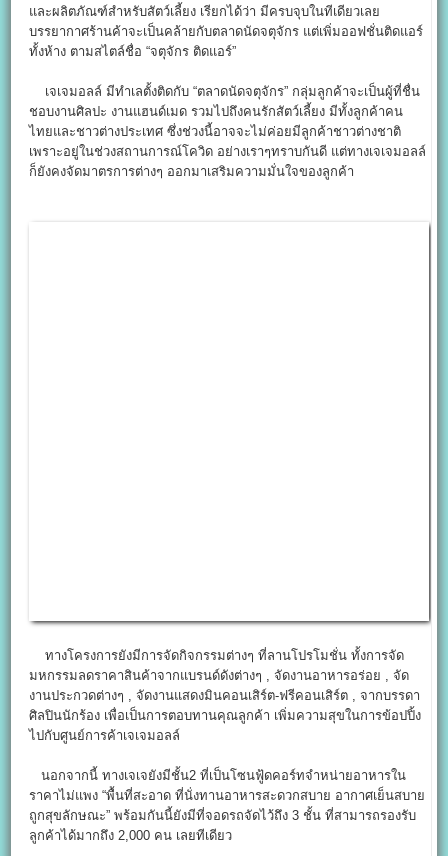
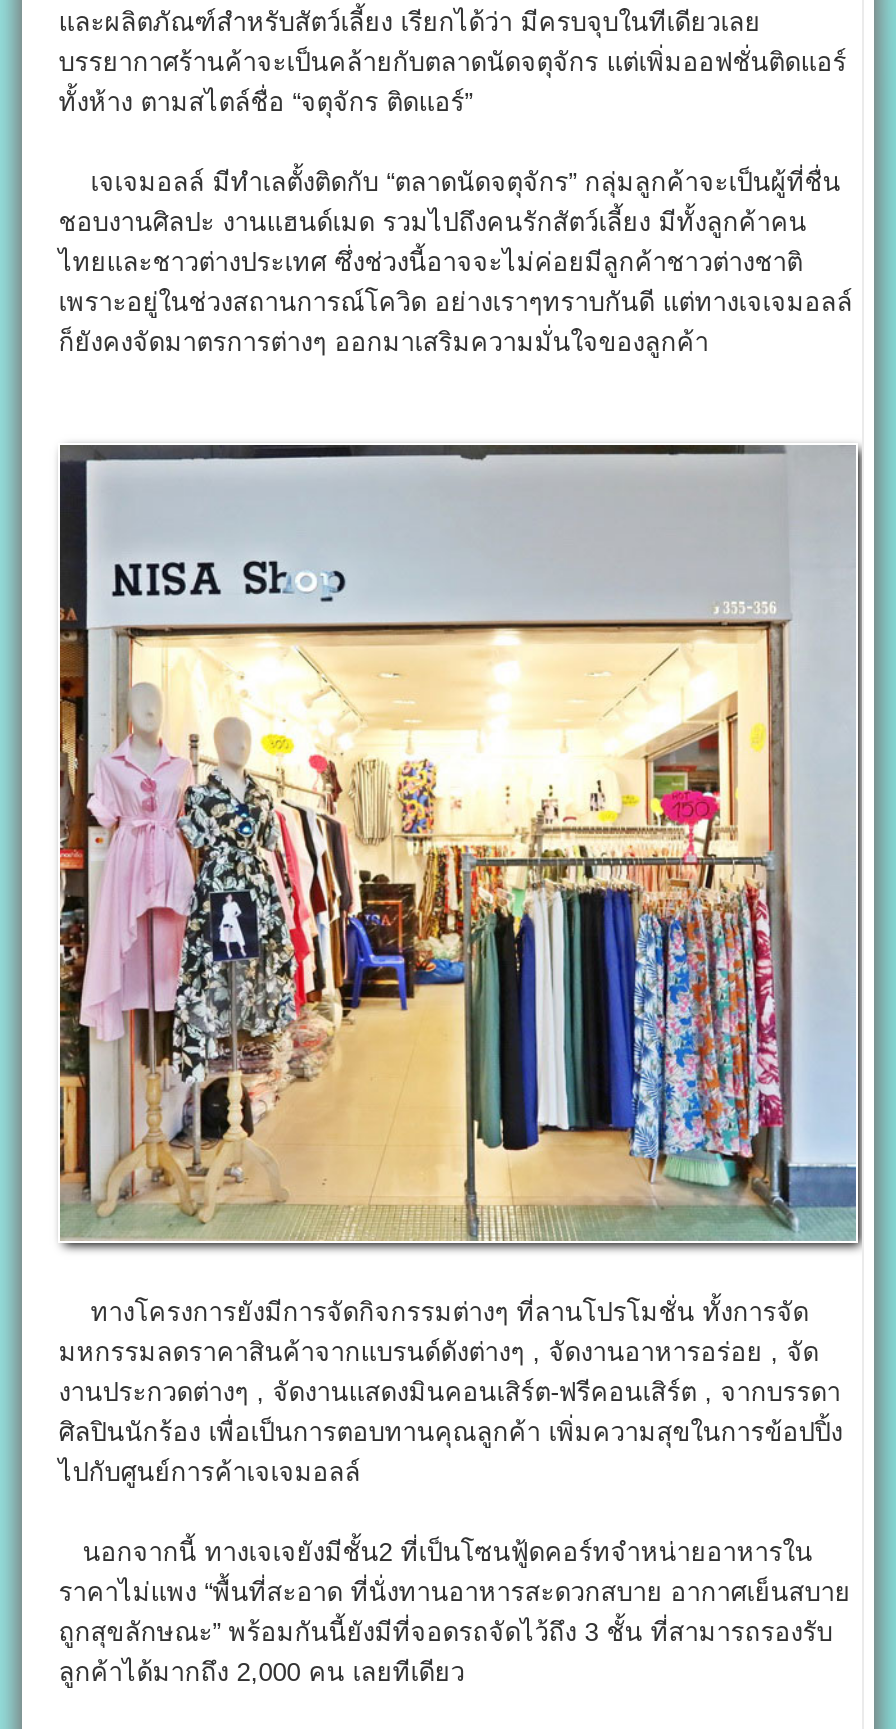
none -> [58,442,858,1242] [image]

